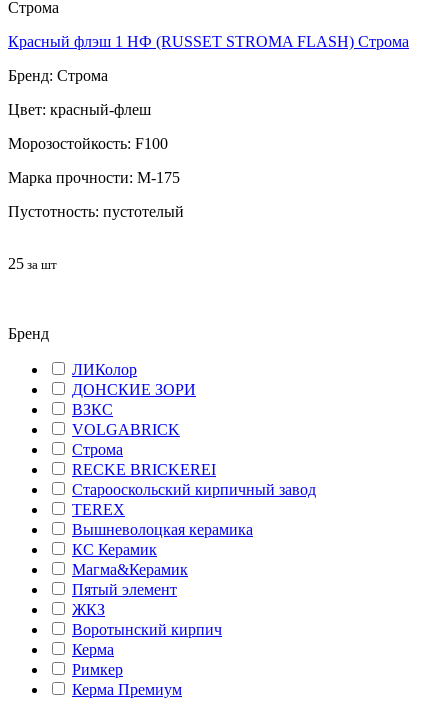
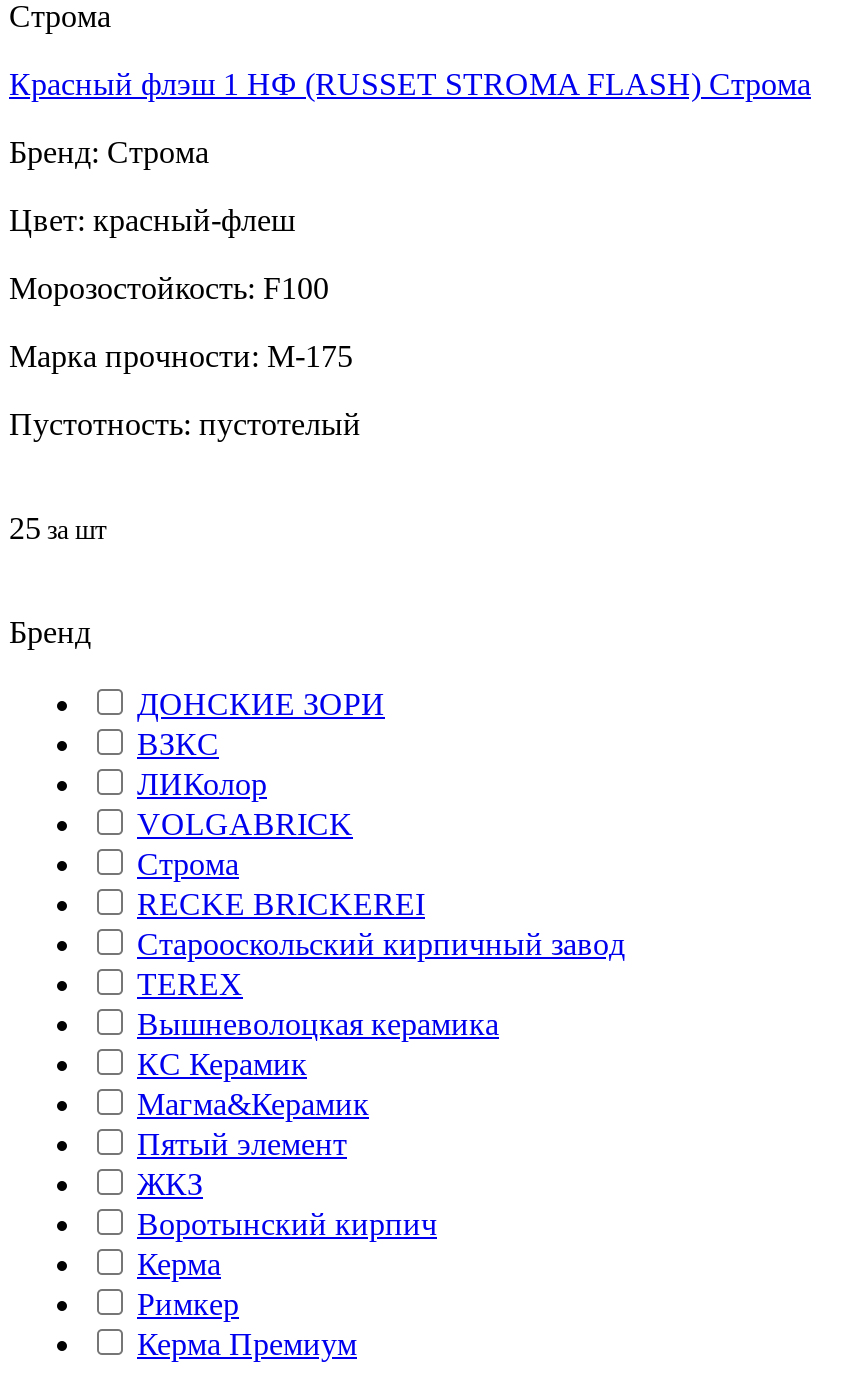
moved [72,361,137,378] -> [137,767,267,801]: ЛИКолор
moved [72,381,196,418] -> [137,687,385,761]: ДОНСКИЕ ЗОРИ | ВЗКС

